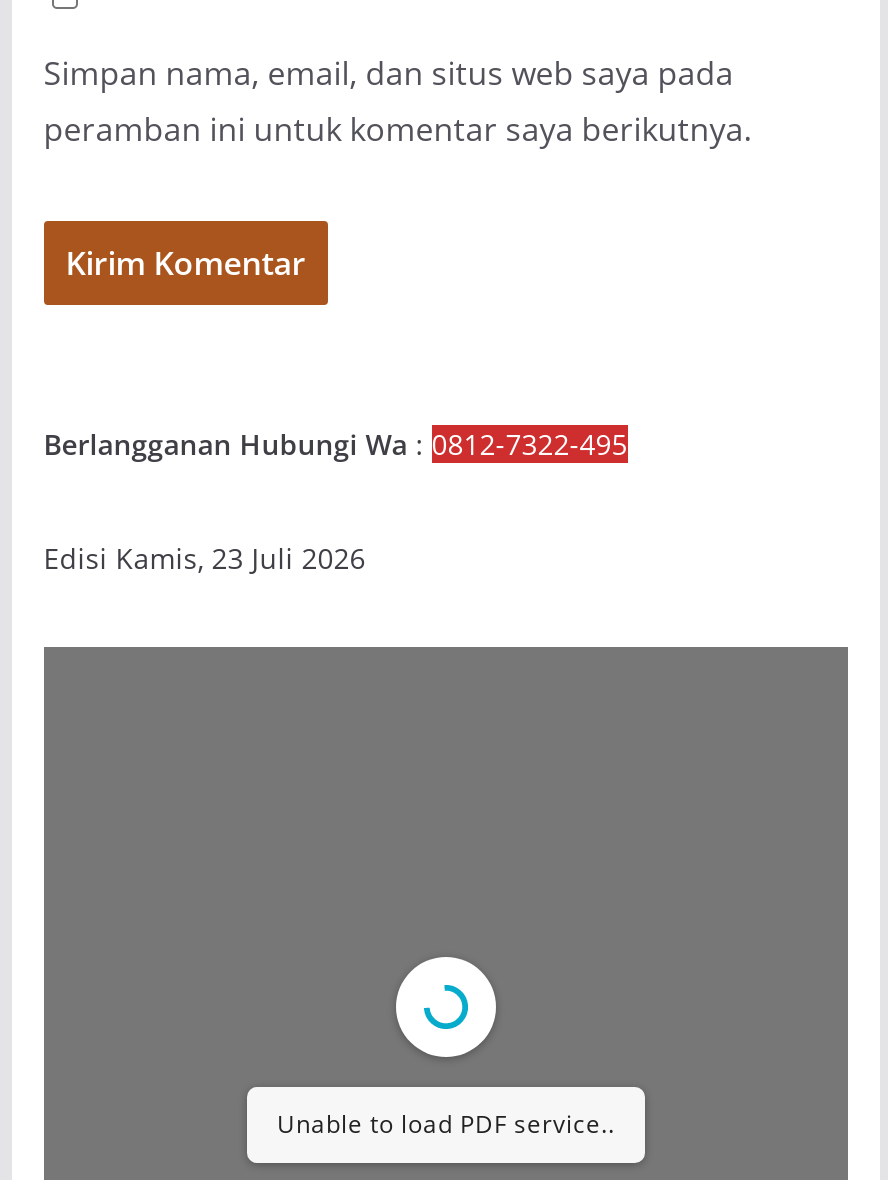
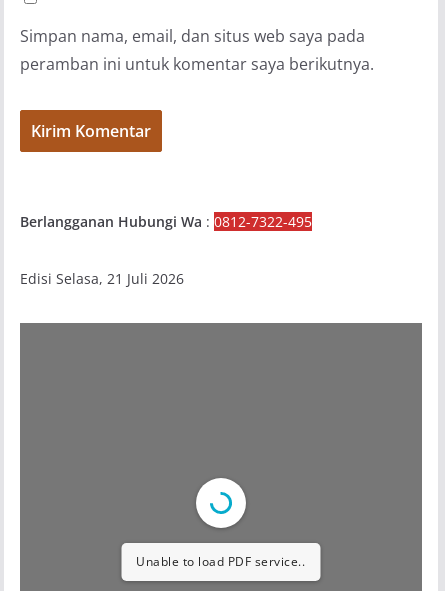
[43,538,365,576] Edisi Kamis, 23 Juli 2026 -> [20,269,184,288] Edisi Selasa, 21 Juli 2026

